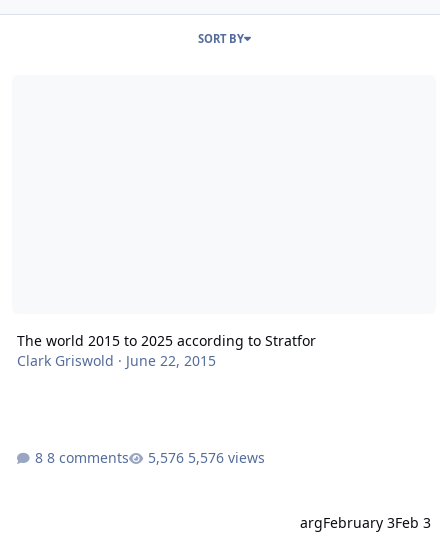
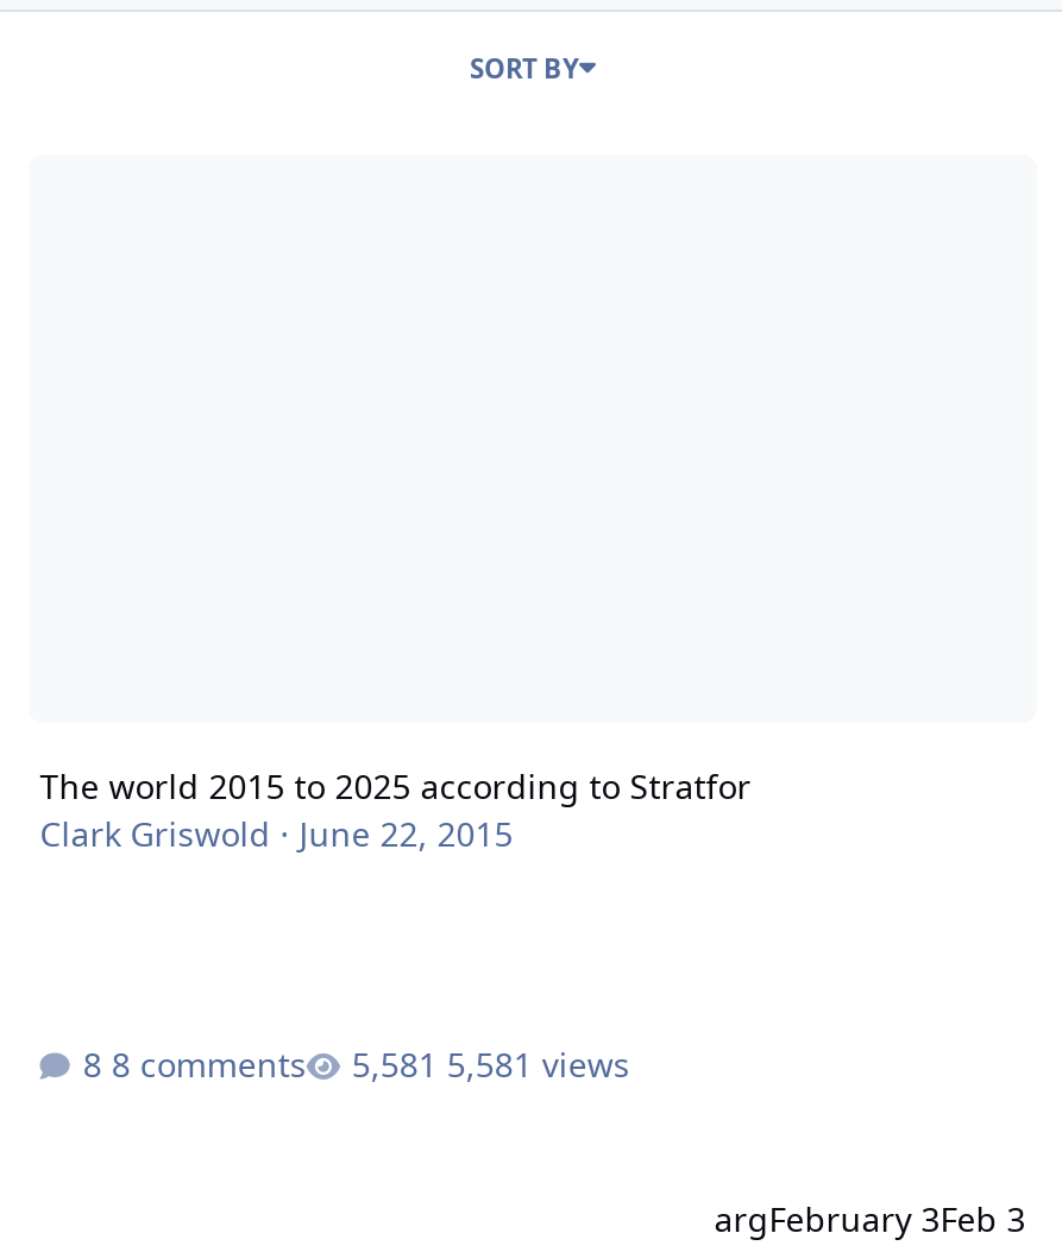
[188,448,265,467] 5,576 views -> [447,1041,630,1086] 5,581 views

